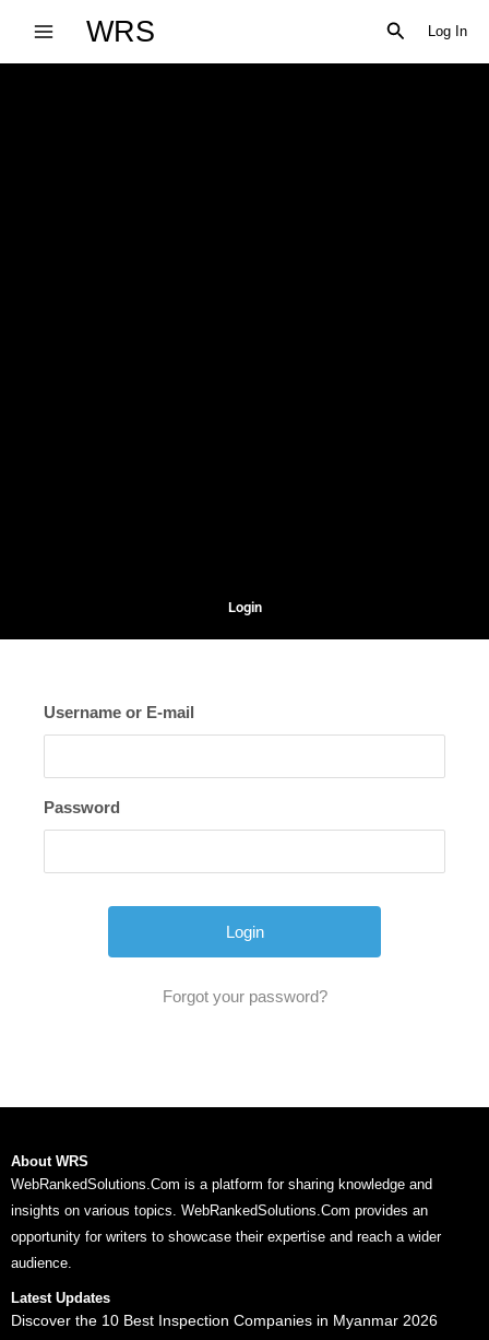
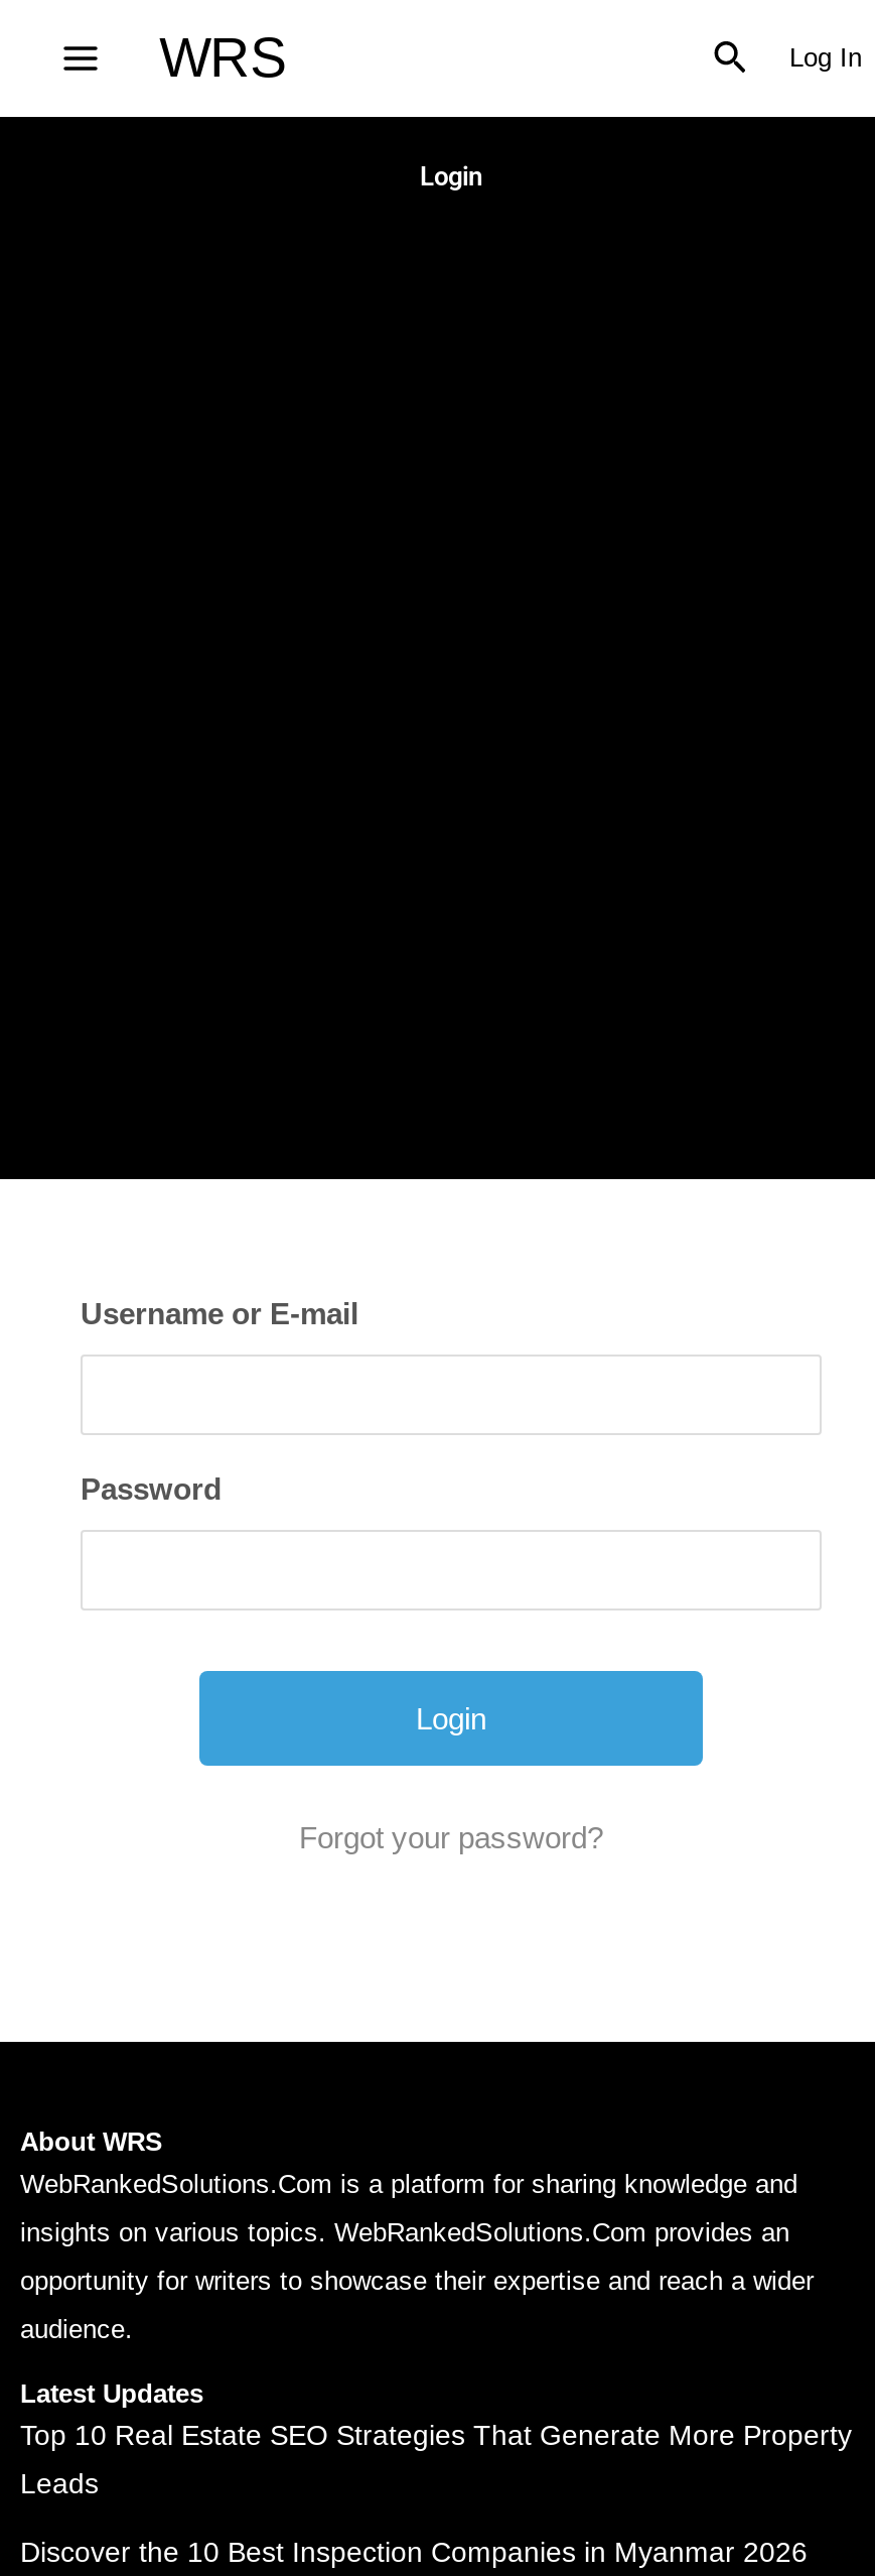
moved [228,598,261,615] -> [420,160,482,190]: Login
none -> [20,2418,852,2498] Top 10 Real Estate SEO Strategies That Generate More Property | Leads

